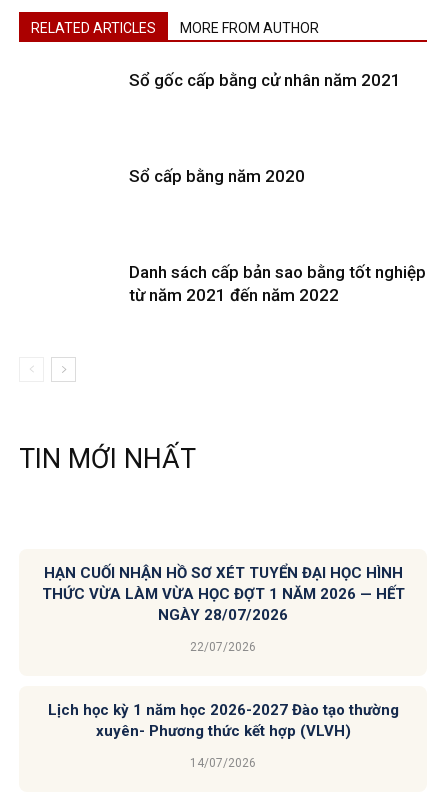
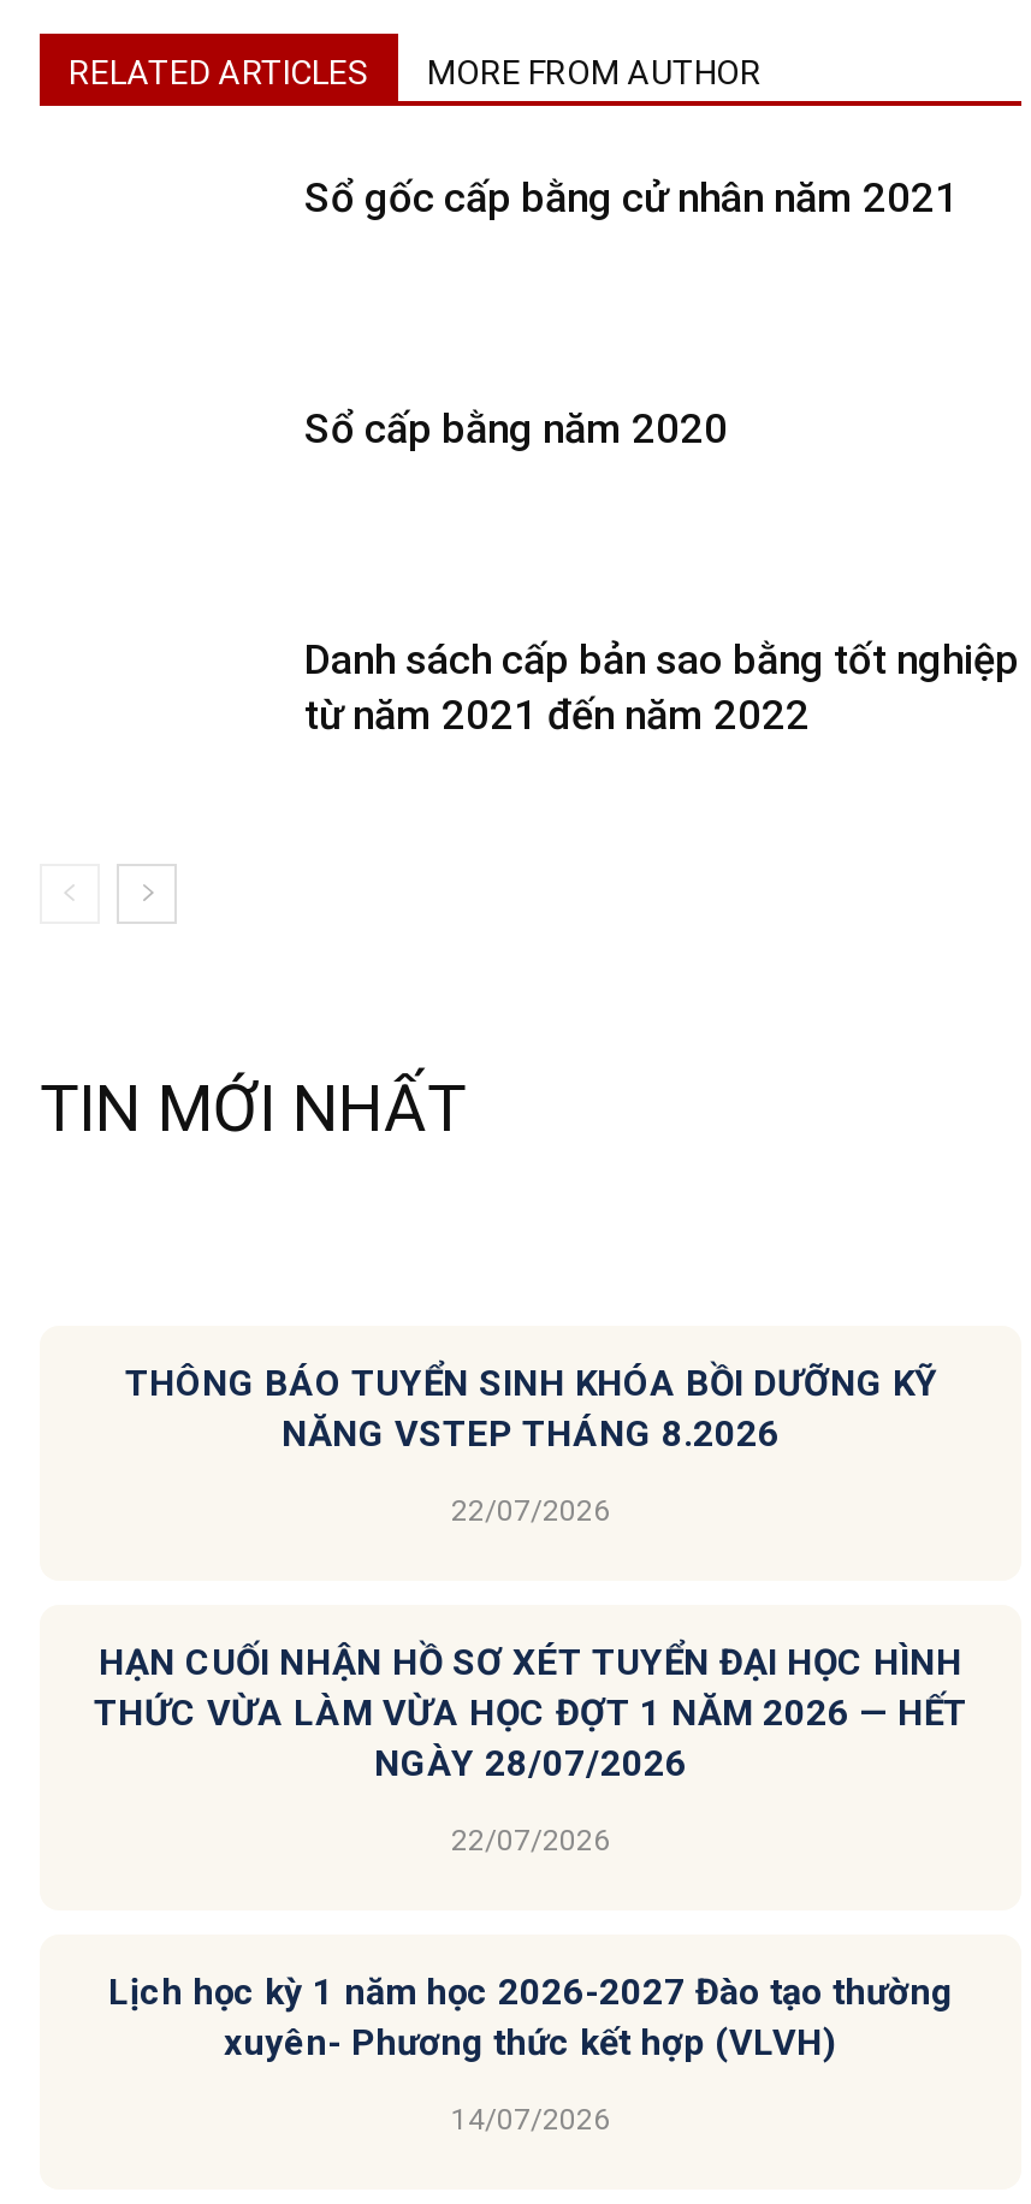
none -> [125,1362,936,1528] THÔNG BÁO TUYỂN SINH KHÓA BỒI DƯỠNG KỸ | NĂNG VSTEP THÁNG 8.2026 | 22/07/2026

